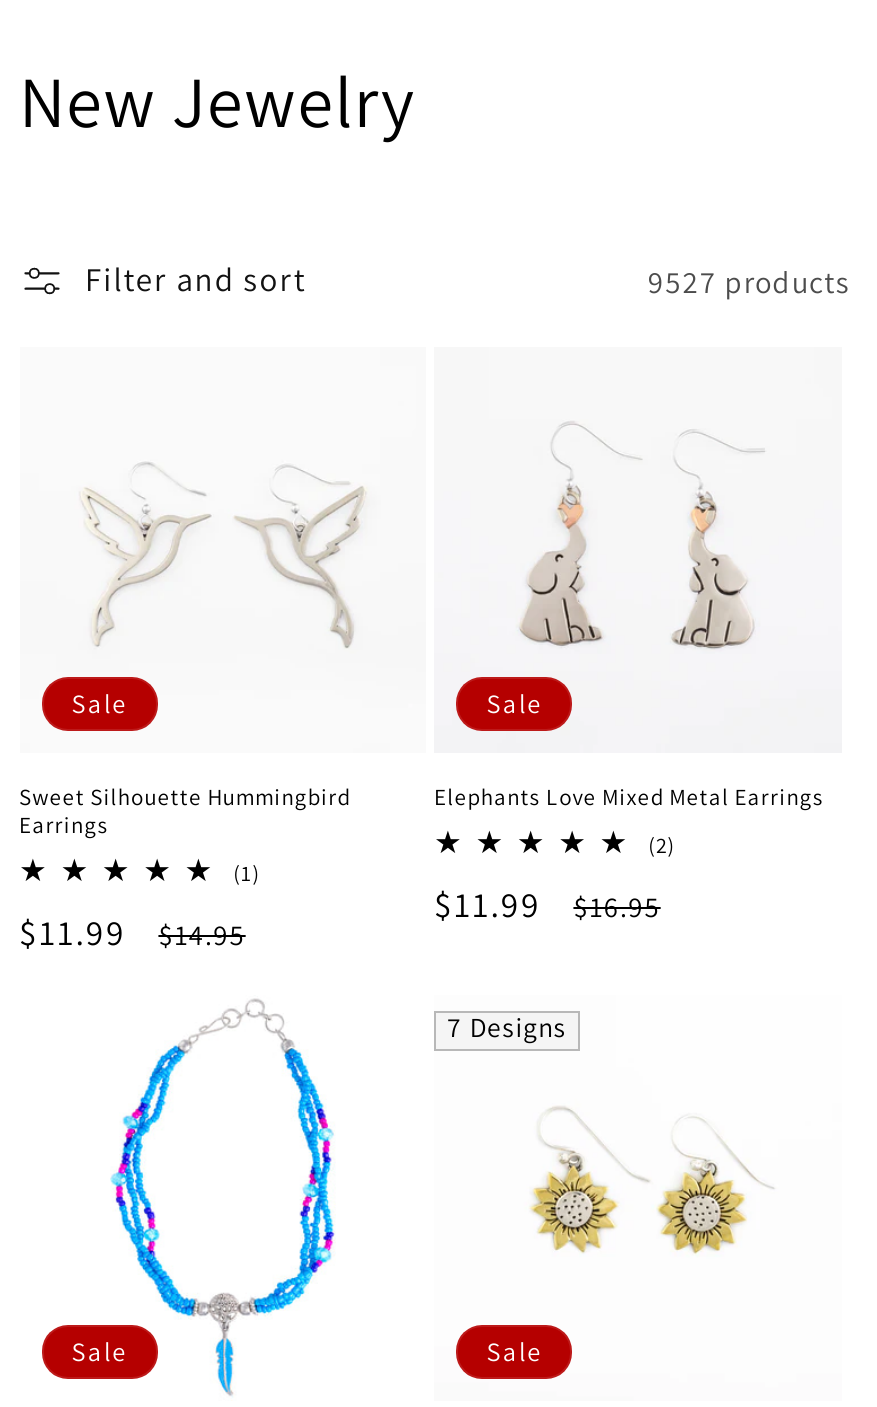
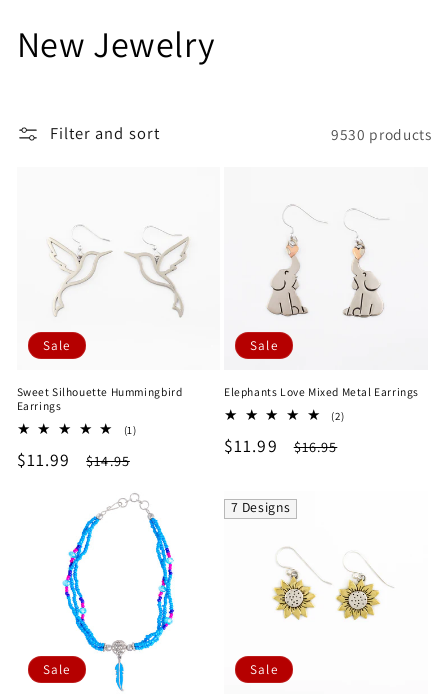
[648,260,849,300] 9527 products -> [331,124,431,144] 9530 products

